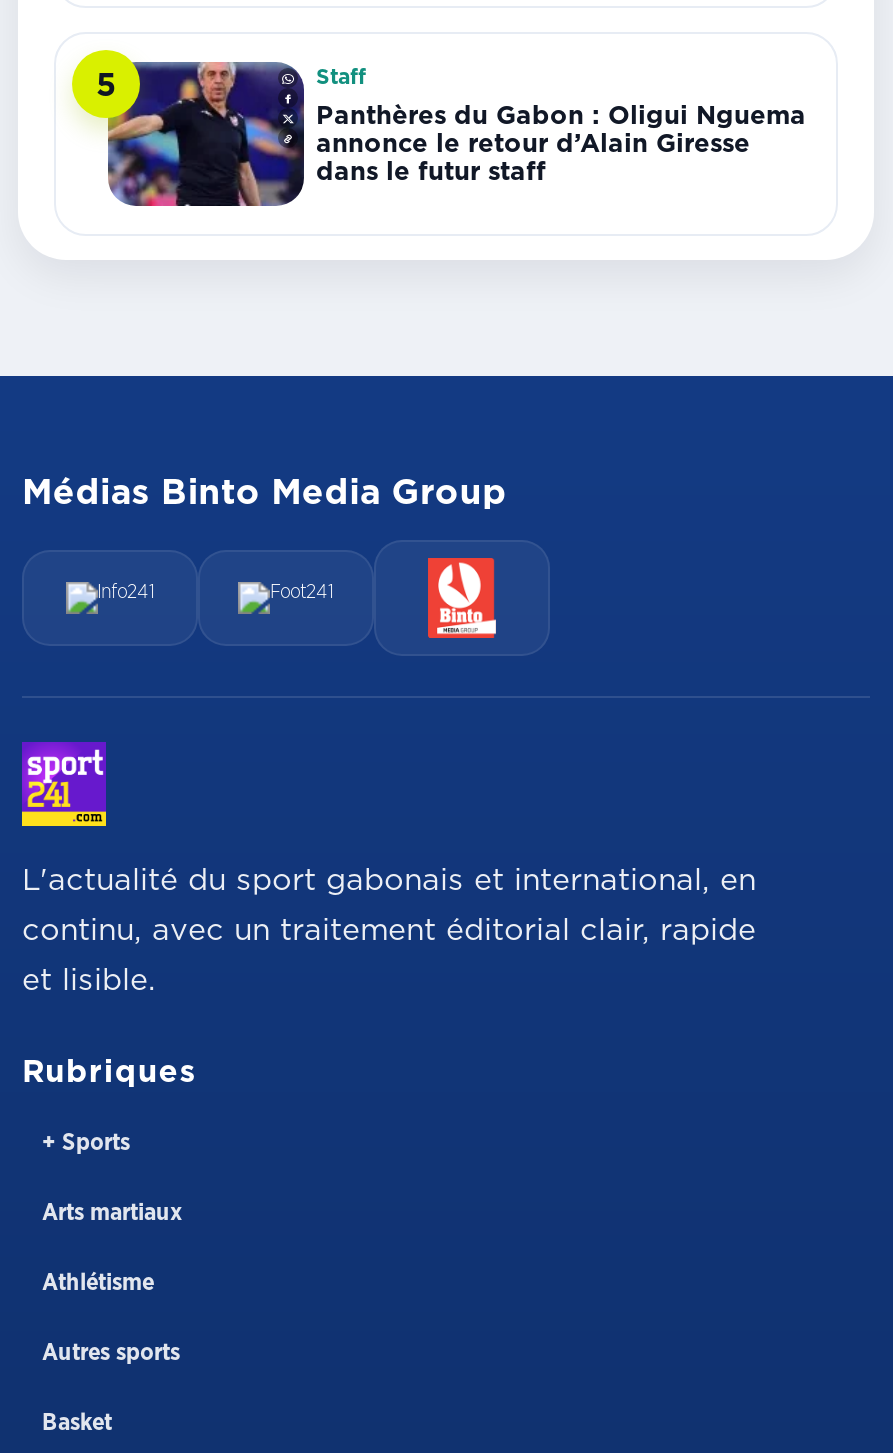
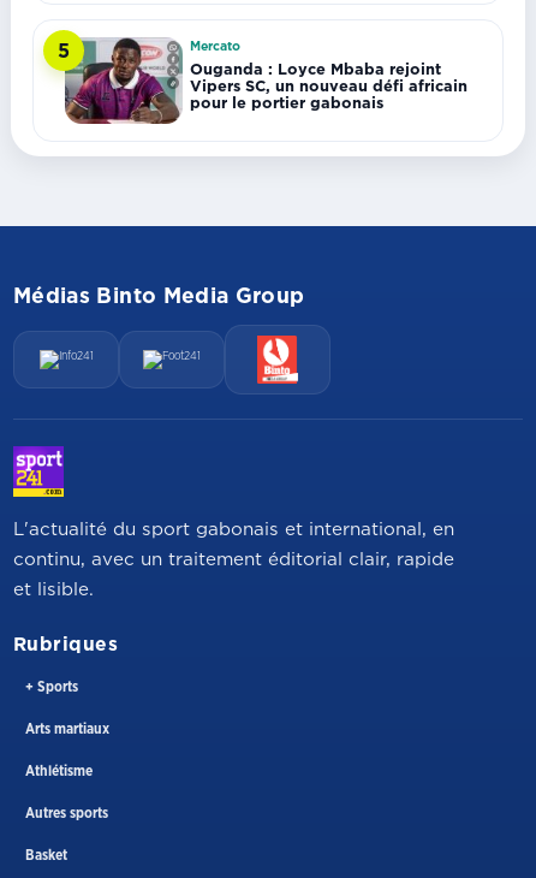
[108,62,806,208] [image] | Staff | Panthères du Gabon : Oligui Nguema | annonce le retour d’Alain Giresse | dans le futur staff -> [65,37,467,125] [image] | Mercato | Ouganda : Loyce Mbaba rejoint | Vipers SC, un nouveau défi africain | pour le portier gabonais

